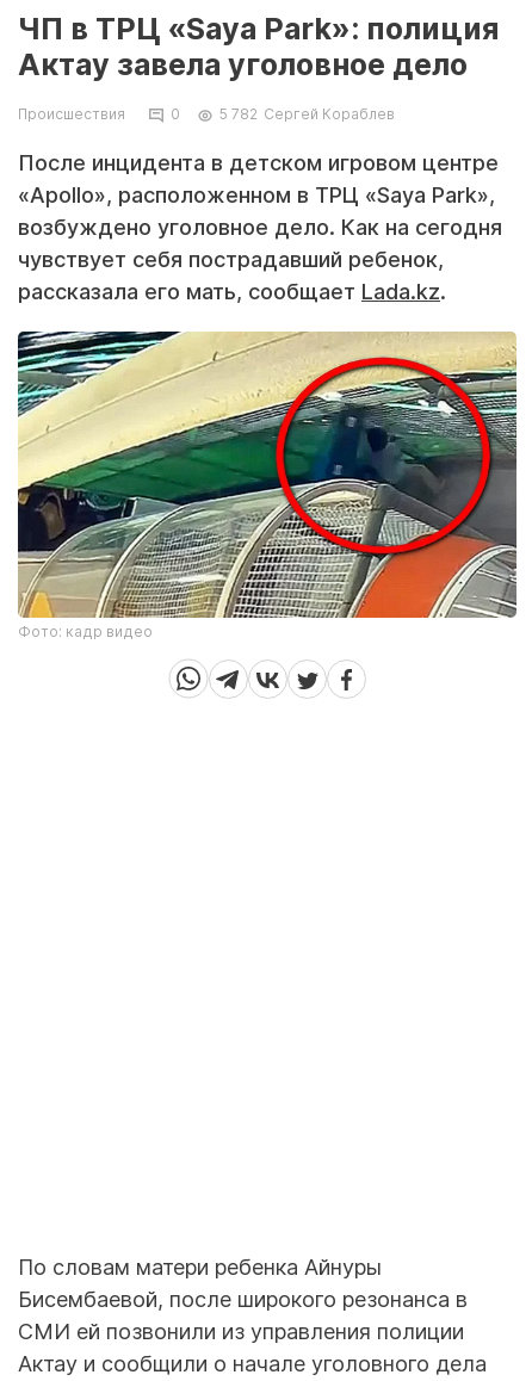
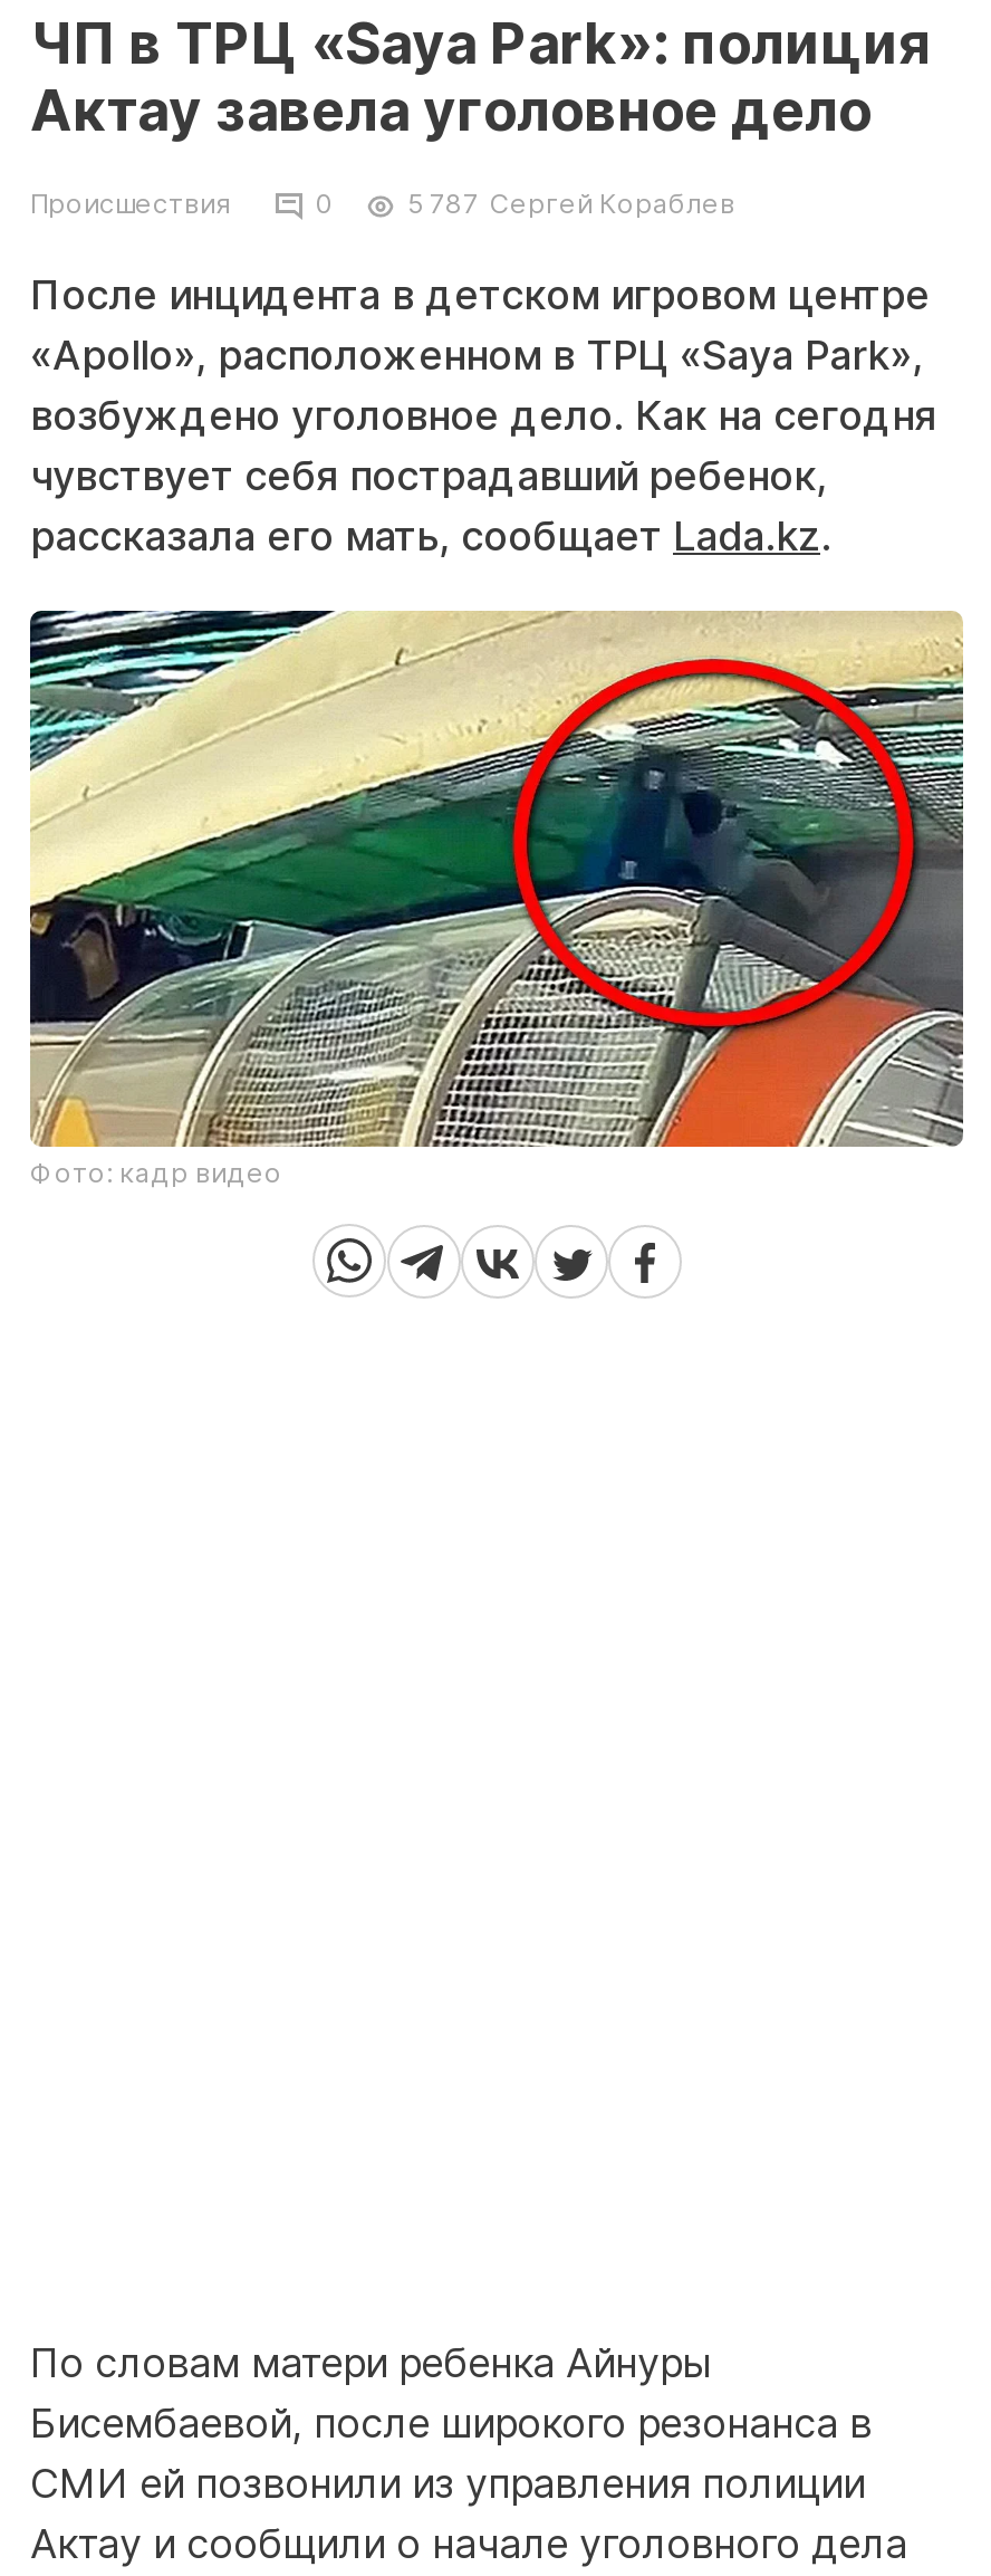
[219,105,395,123] 5 782 Сергей Кораблев -> [407,186,735,220] 5 787 Сергей Кораблев

